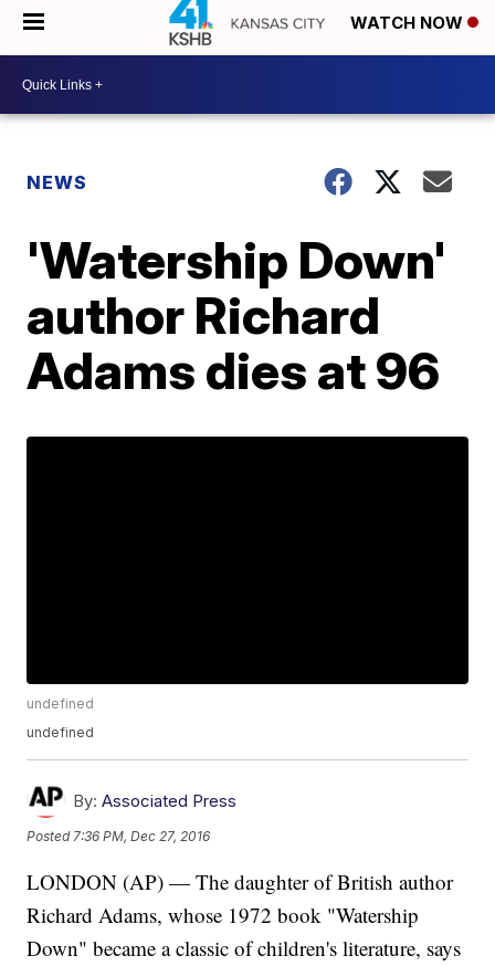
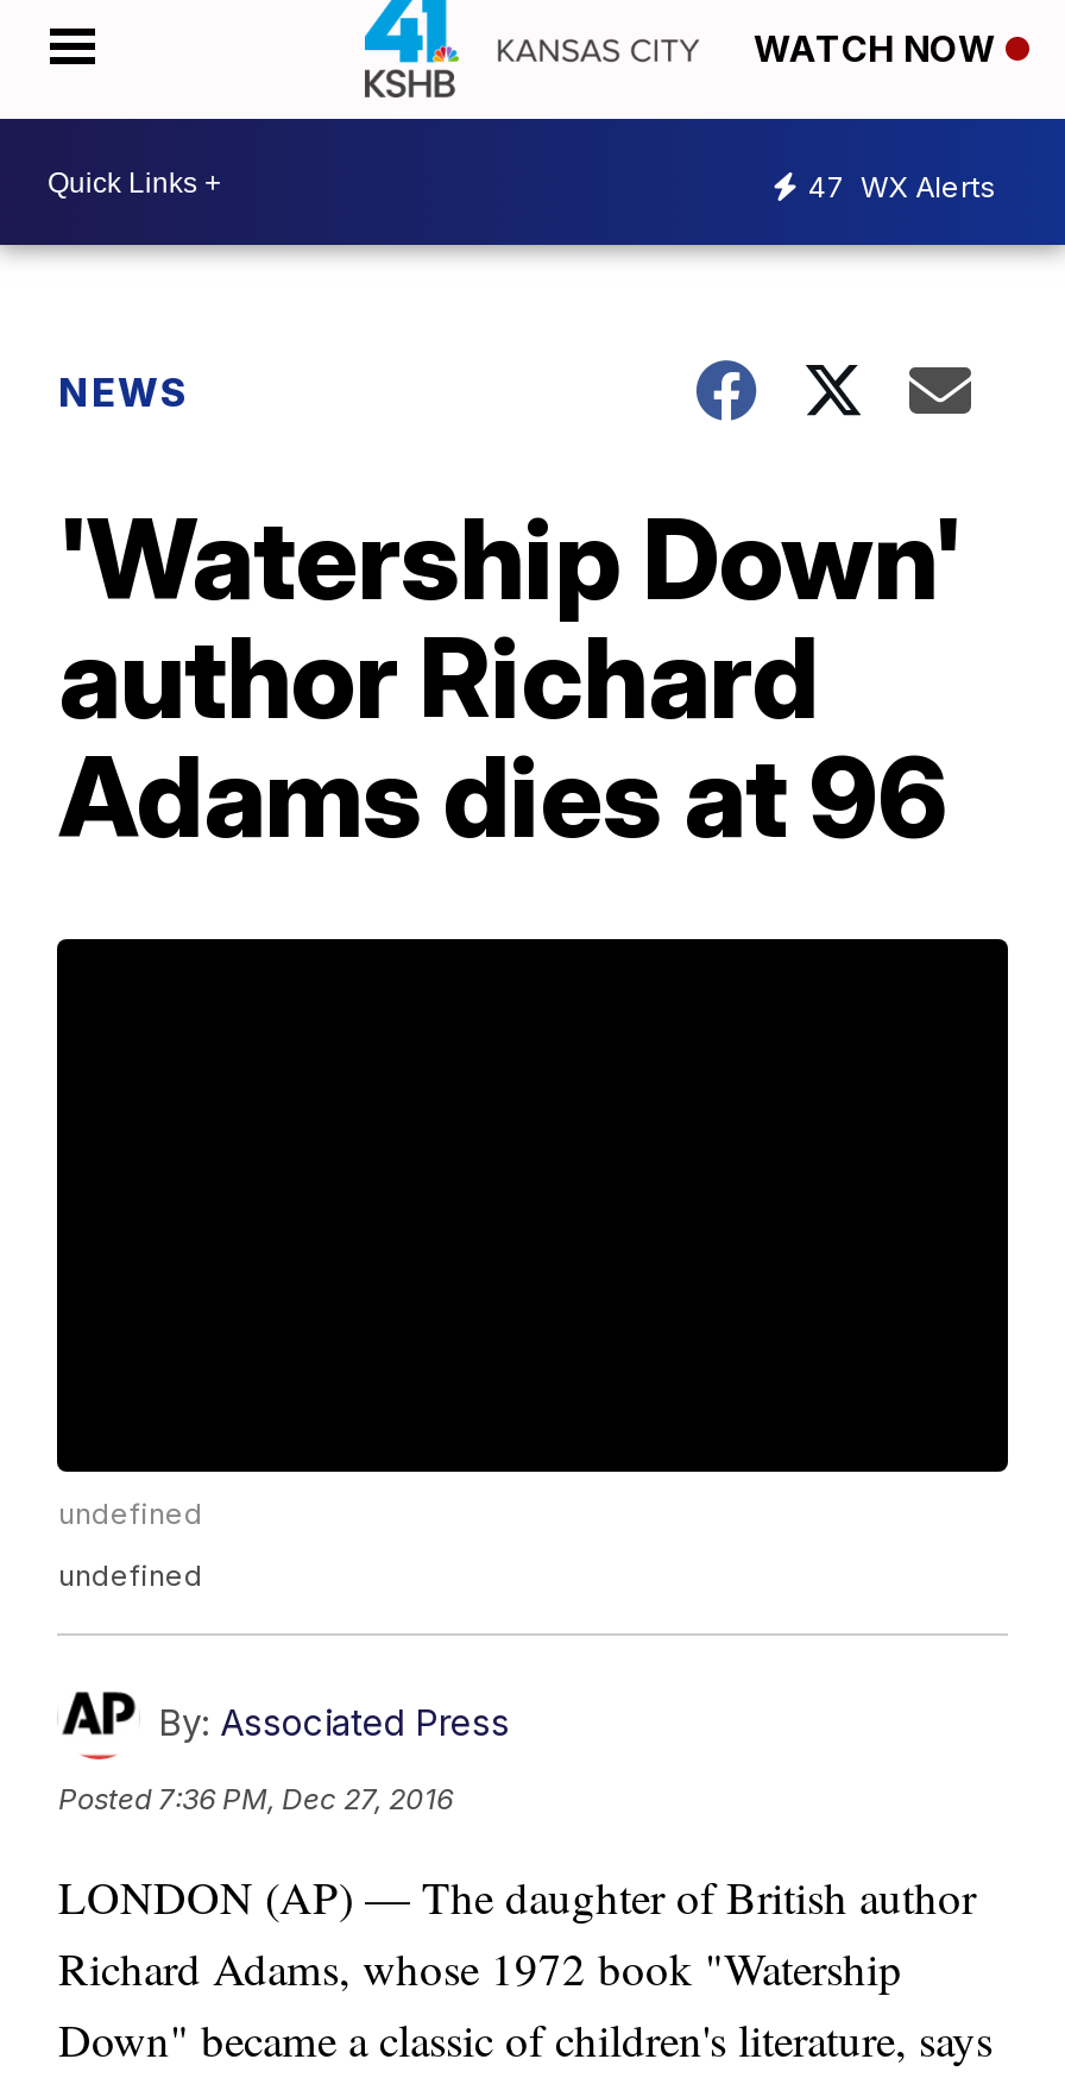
none -> [808,168,996,203] 47 WX Alerts

